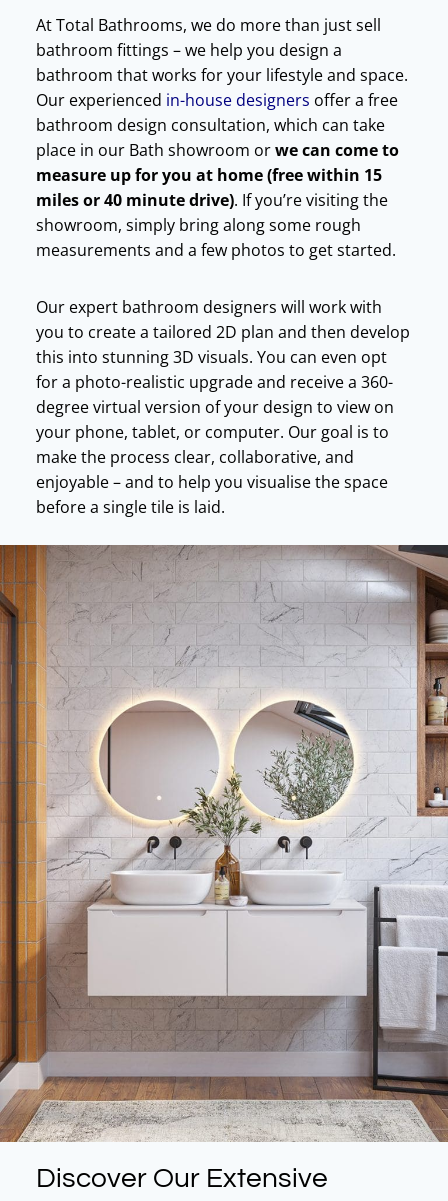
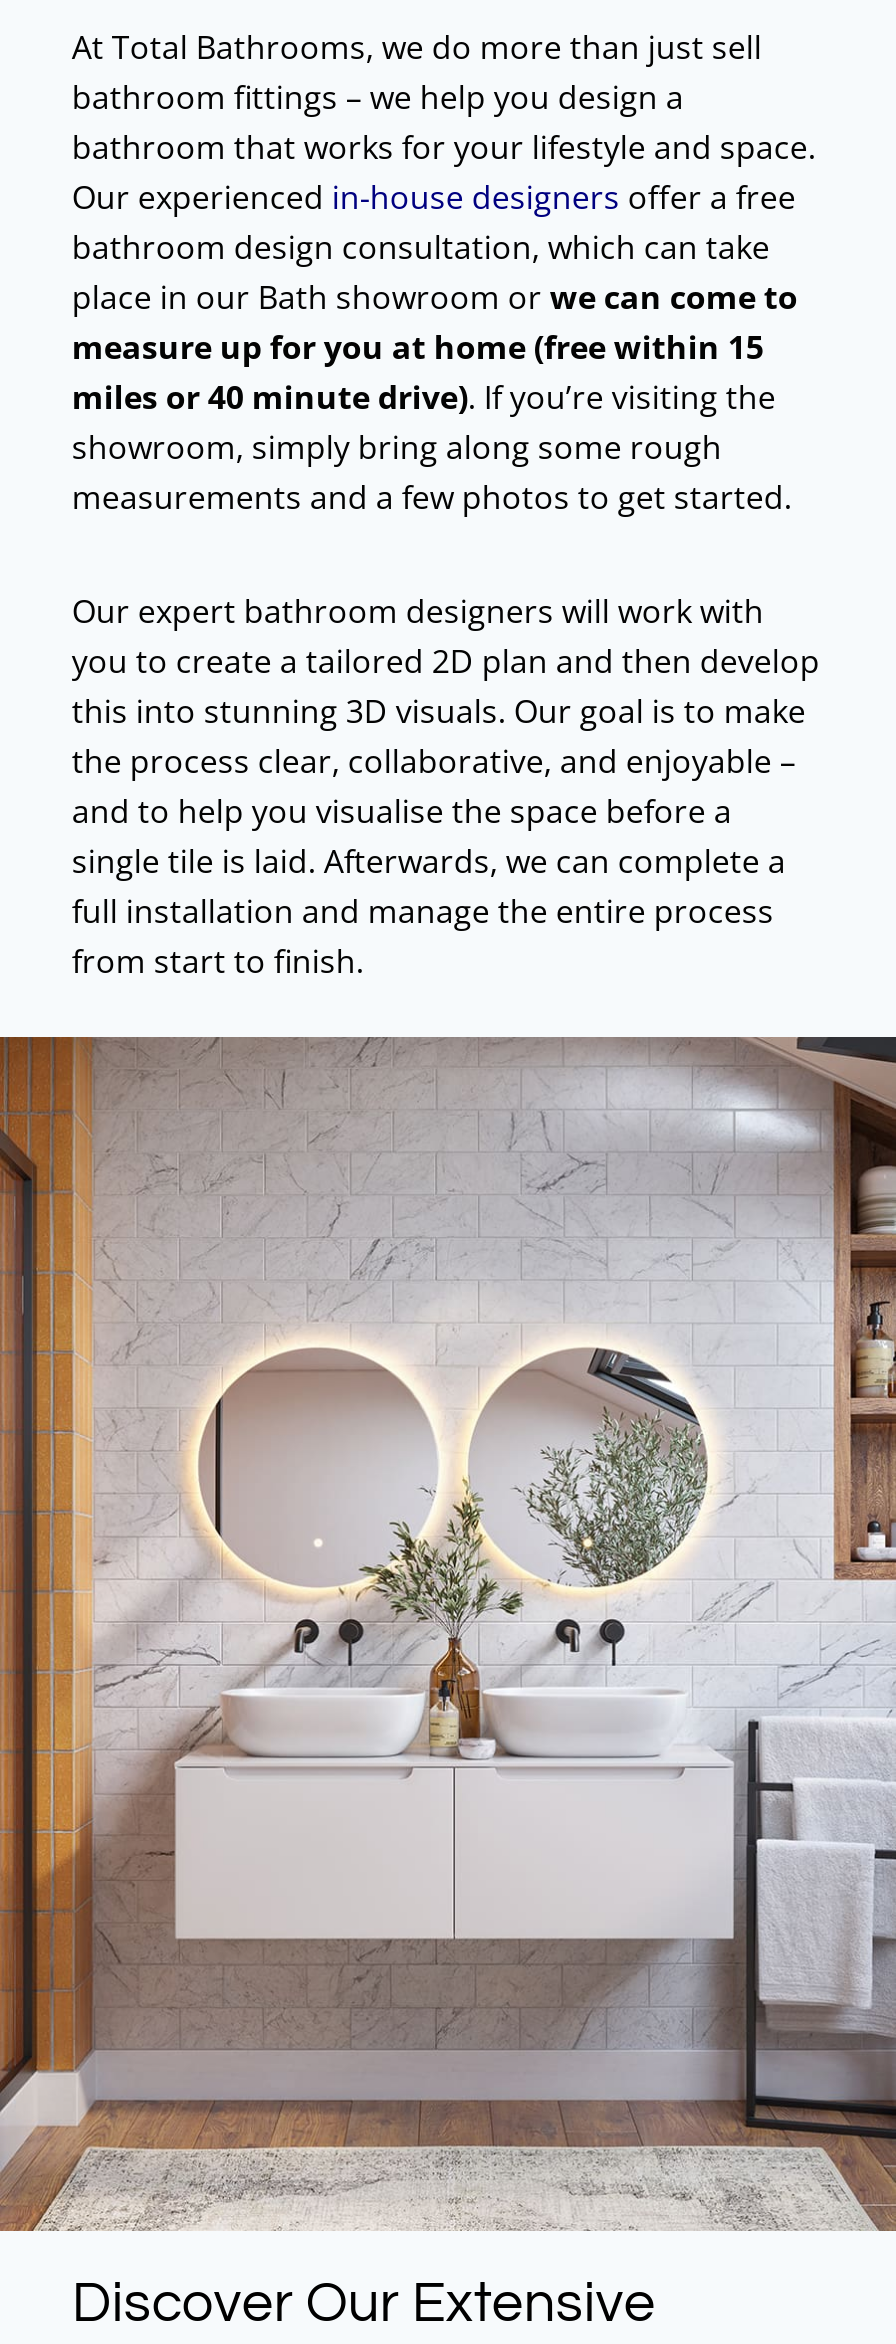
[36,346,394,518] this into stunning 3D visuals. You can even opt | for a photo-realistic upgrade and receive a 360- | degree virtual version of your design to view on | your phone, tablet, or computer. Our goal is to | make the process clear, collaborative, and | enjoyable – and to help you visualise the space | before a single tile is laid. -> [72,689,806,983] this into stunning 3D visuals. Our goal is to make | the process clear, collaborative, and enjoyable – | and to help you visualise the space before a | single tile is laid. Afterwards, we can complete a | full installation and manage the entire process | from start to finish.

